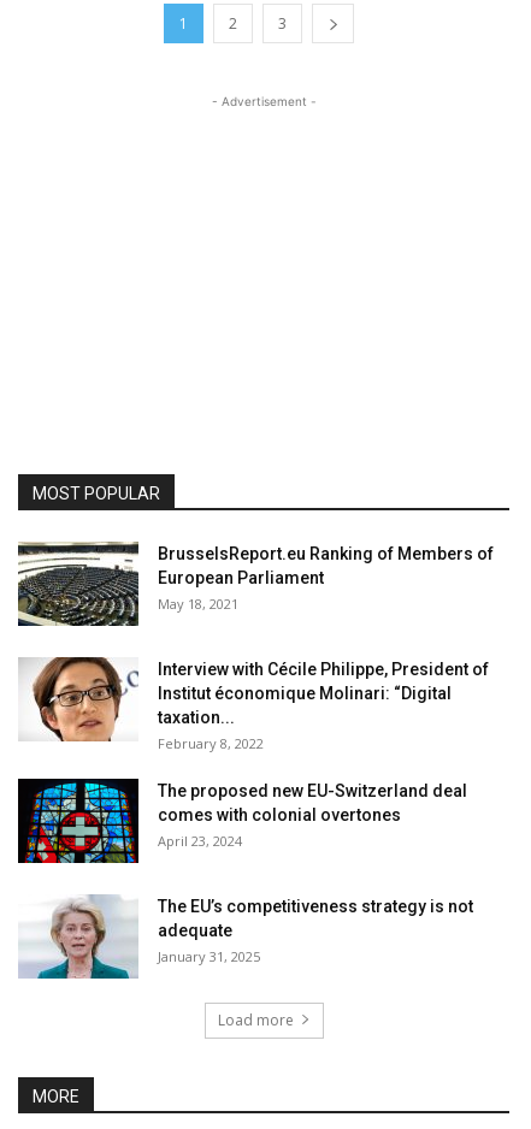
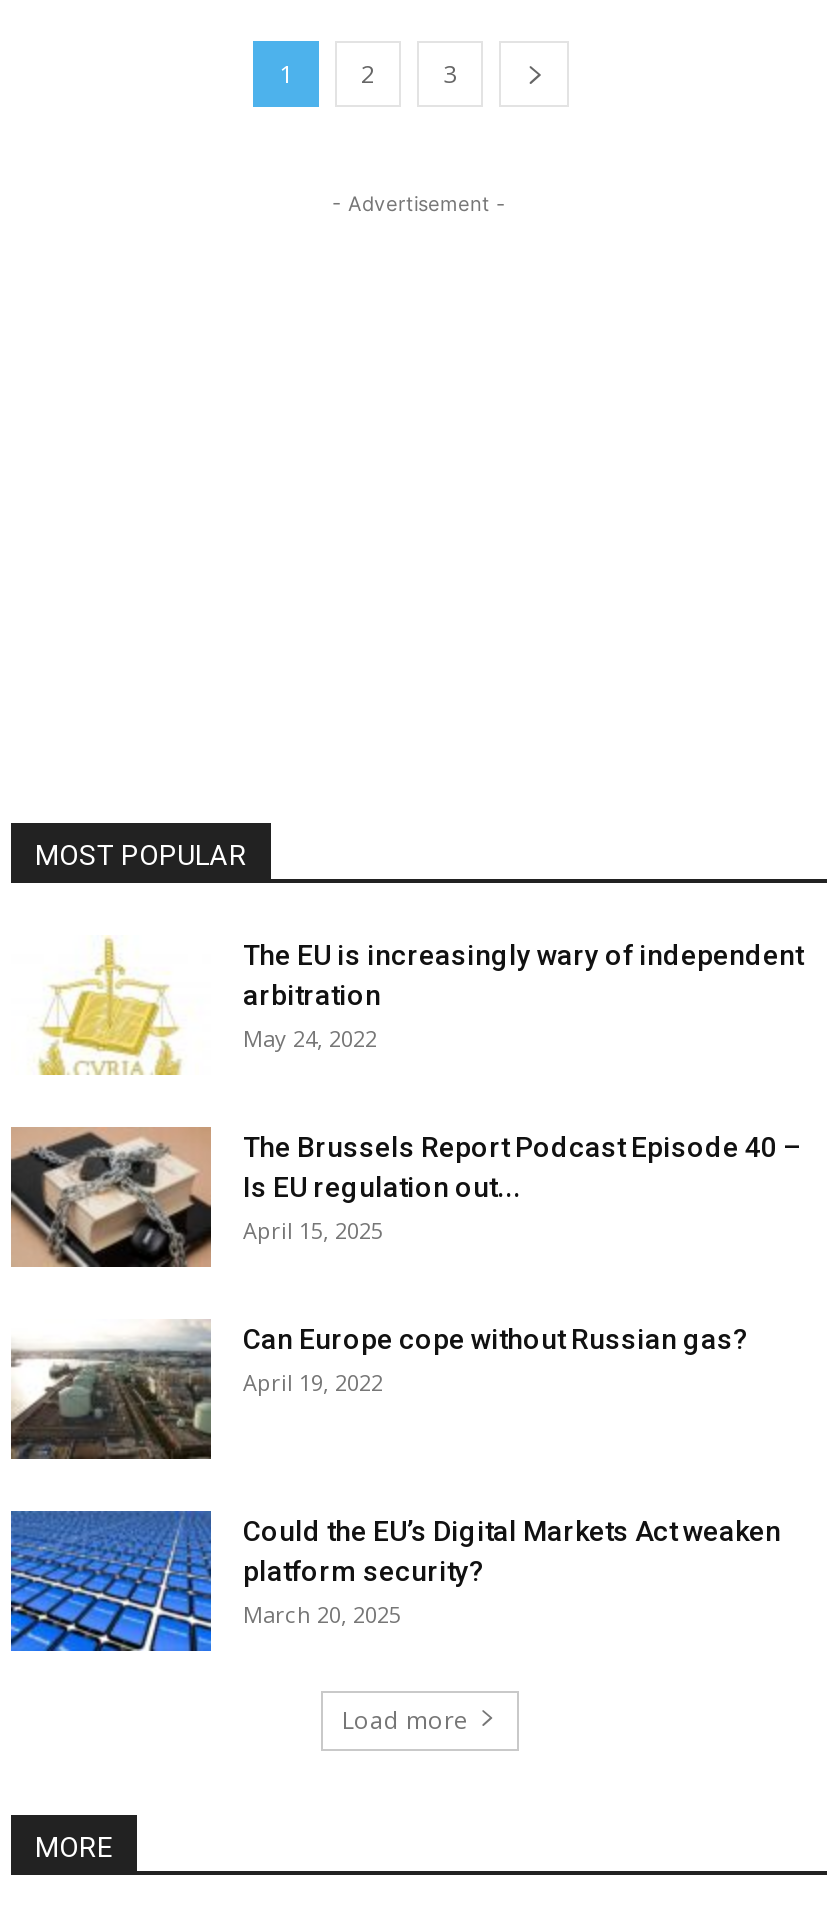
[17,540,494,627] [image] | BrusselsReport.eu Ranking of Members of | European Parliament | May 18, 2021 -> [11,935,803,1077] [image] | The EU is increasingly wary of independent | arbitration | May 24, 2022
[18,656,489,752] [image] | Interview with Cécile Philippe, President of | Institut économique Molinari: “Digital | taxation... | February 8, 2022 -> [9,1125,801,1269] [image] | The Brussels Report Podcast Episode 40 – | Is EU regulation out... | April 15, 2025
[17,778,467,864] [image] | The proposed new EU-Switzerland deal | comes with colonial overtones | April 23, 2024 -> [9,1319,749,1461] [image] | Can Europe cope without Russian gas? | April 19, 2022
[18,894,473,980] [image] | The EU’s competitiveness strategy is not | adequate | January 31, 2025 -> [9,1509,781,1653] [image] | Could the EU’s Digital Markets Act weaken | platform security? | March 20, 2025

